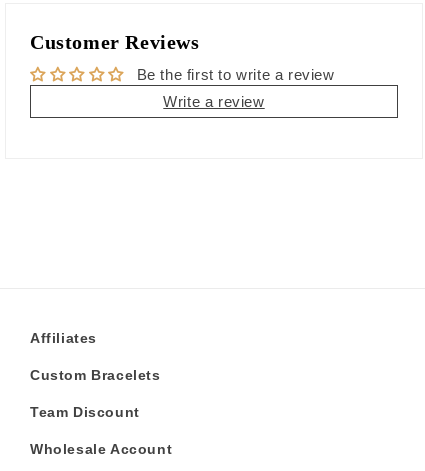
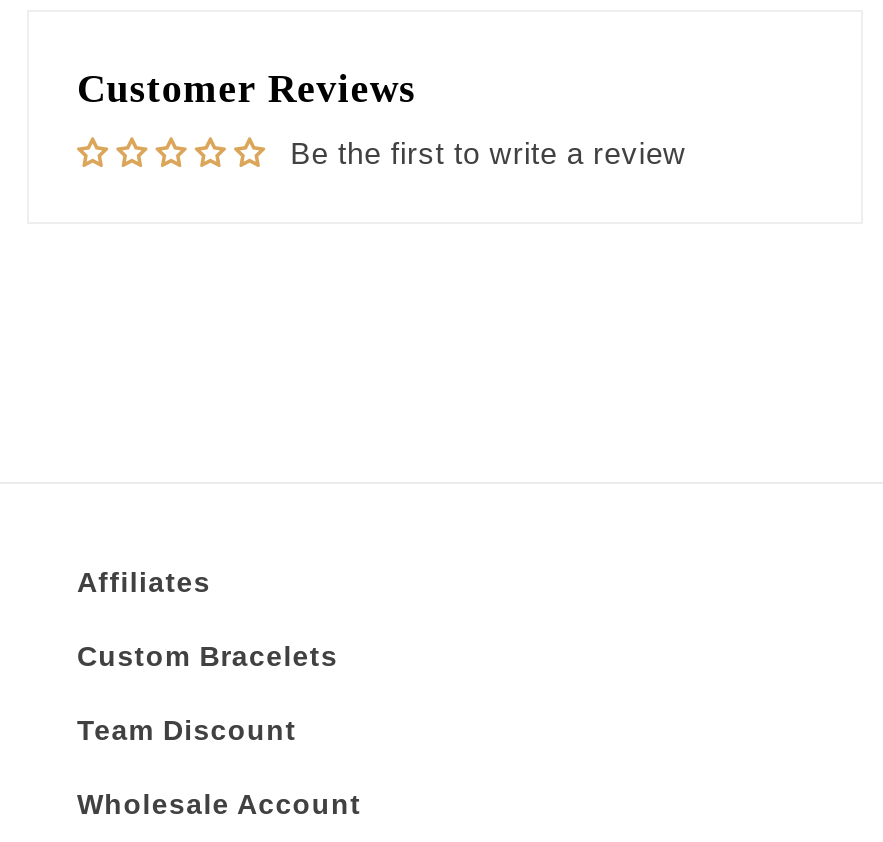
[163,93,265,110] Write a review -> none

